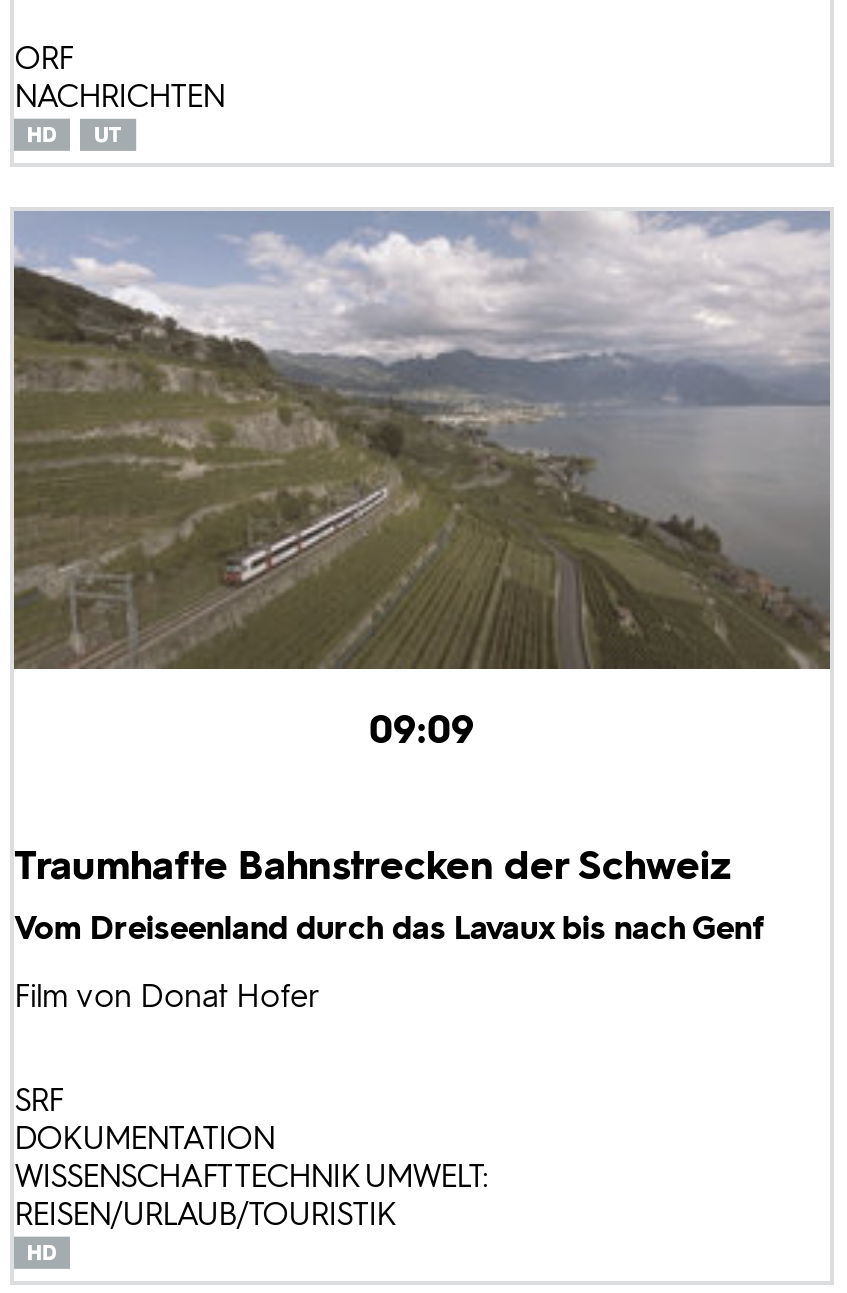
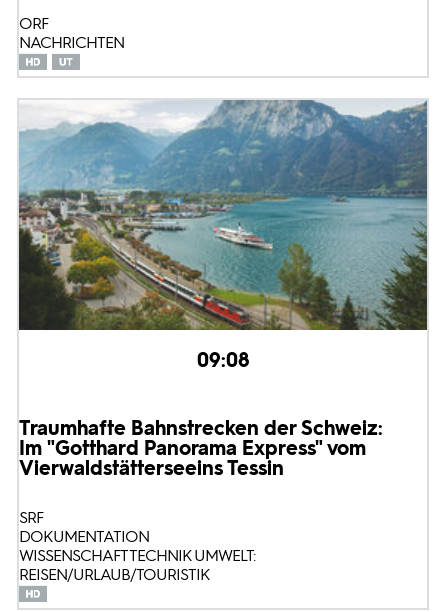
[12,209,830,1016] [image] | 09:09 | Traumhafte Bahnstrecken der Schweiz | Vom Dreiseenland durch das Lavaux bis nach Genf | Film von Donat Hofer -> [19,99,428,480] [image] | 09:08 | Traumhafte Bahnstrecken der Schweiz: | Im "Gotthard Panorama Express" vom | Vierwaldstätterseeins Tessin

